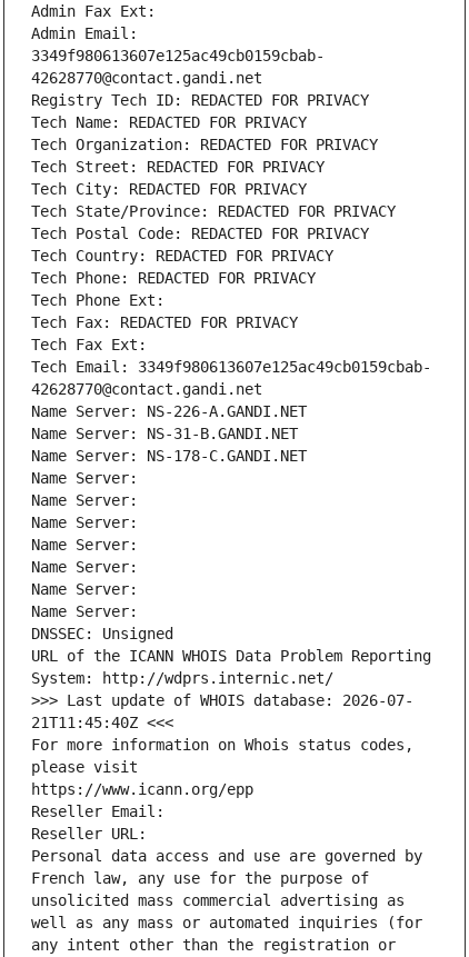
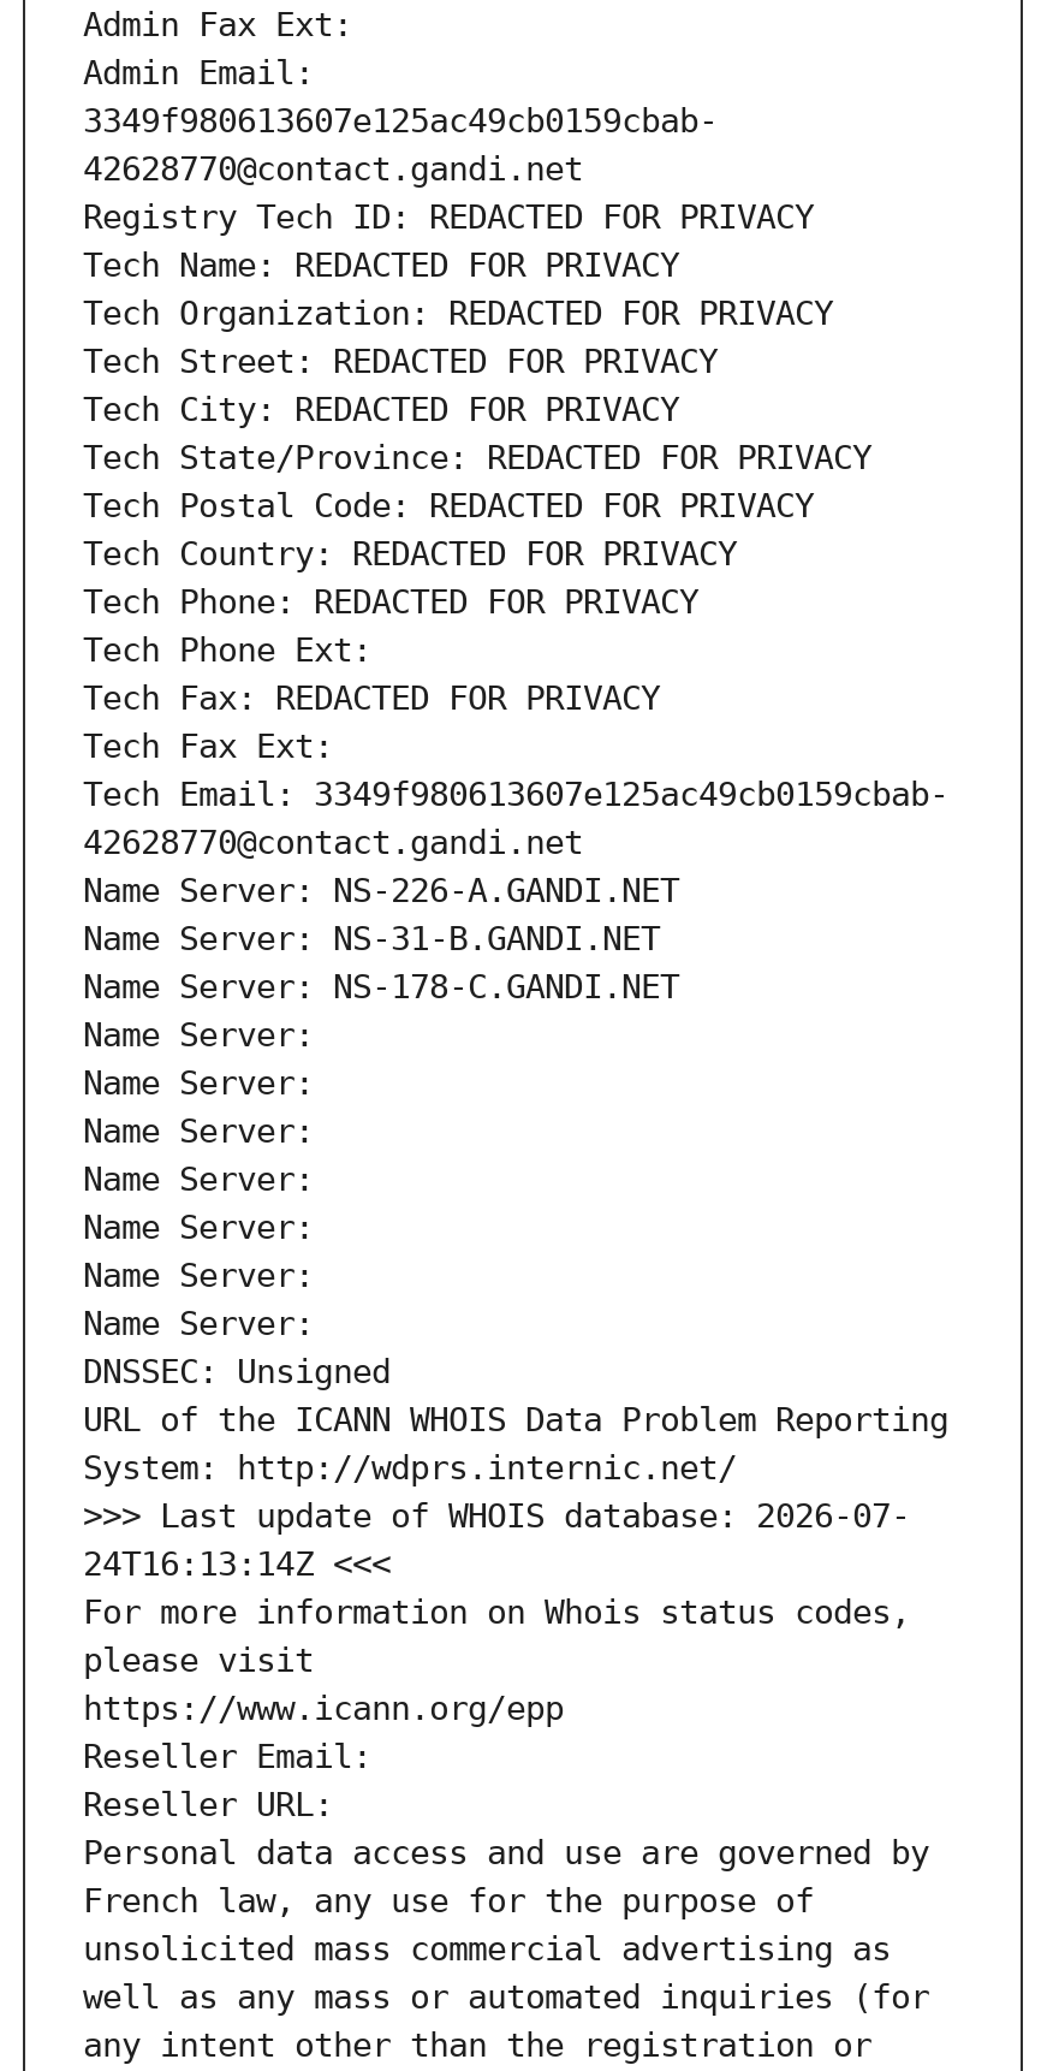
[31,714,173,732] 21T11:45:40Z <<< -> [83,1545,391,1584] 24T16:13:14Z <<<

